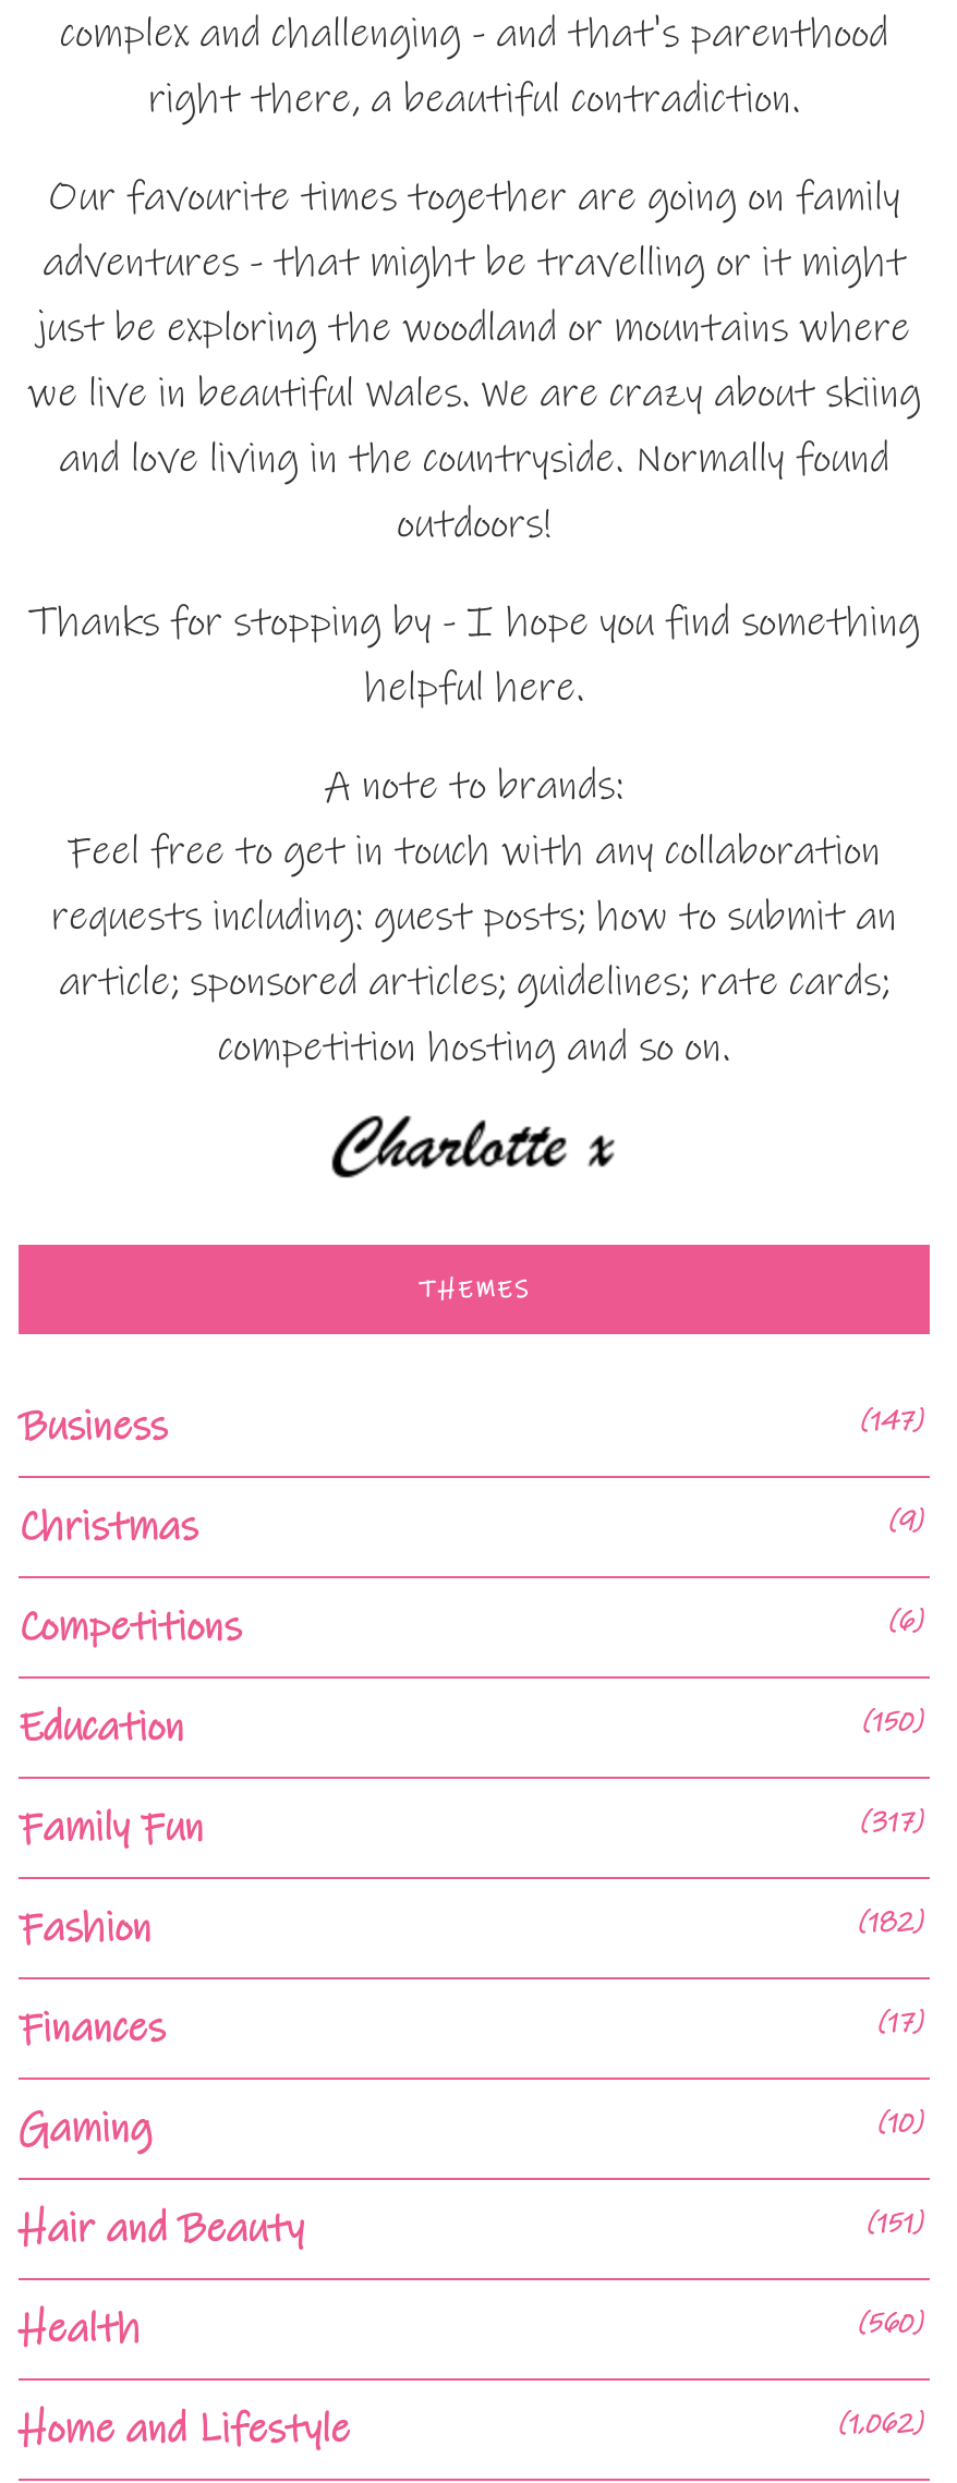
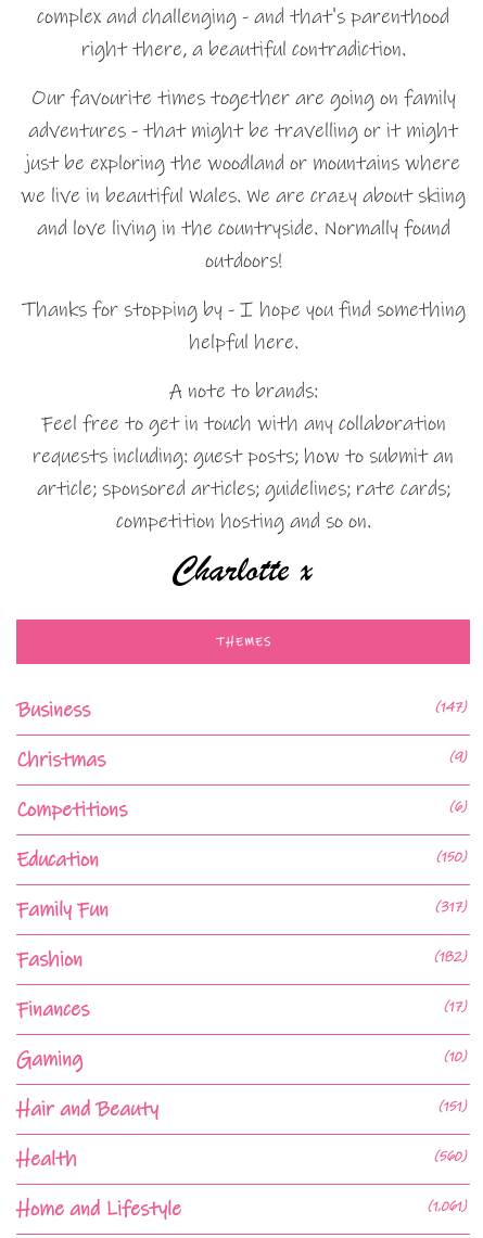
[836,2407,923,2439] (1,062) -> [427,1198,467,1214] (1,061)

